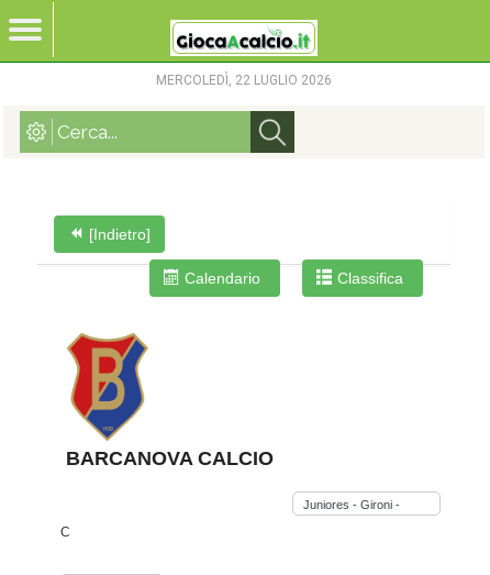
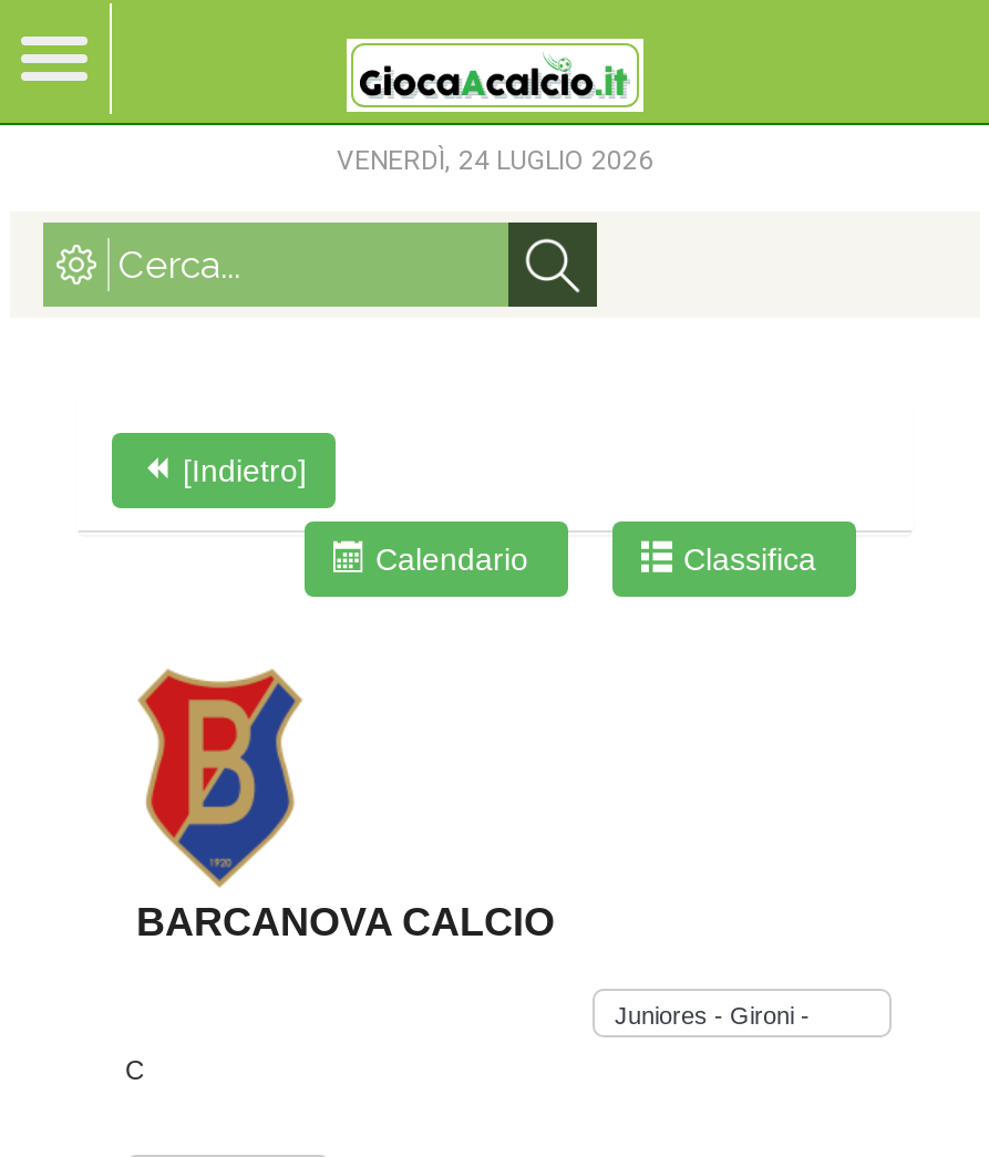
[156,73,332,88] MERCOLEDÌ, 22 LUGLIO 2026 -> [337,145,653,176] VENERDÌ, 24 LUGLIO 2026

